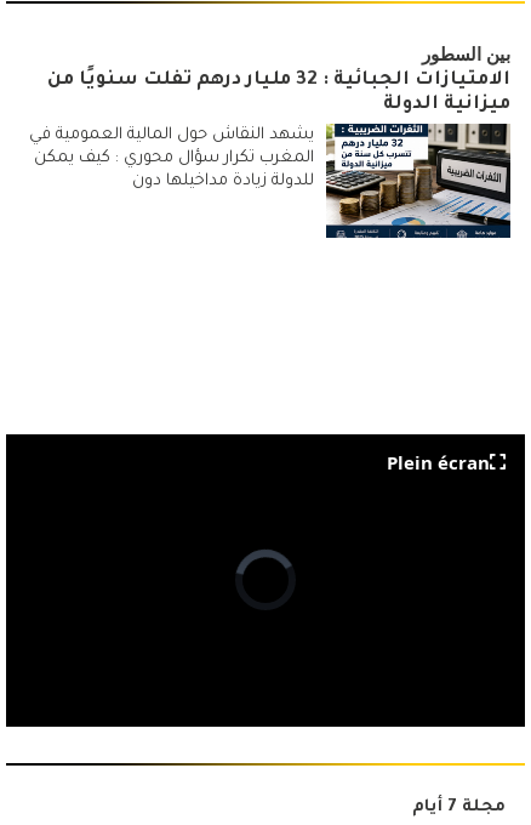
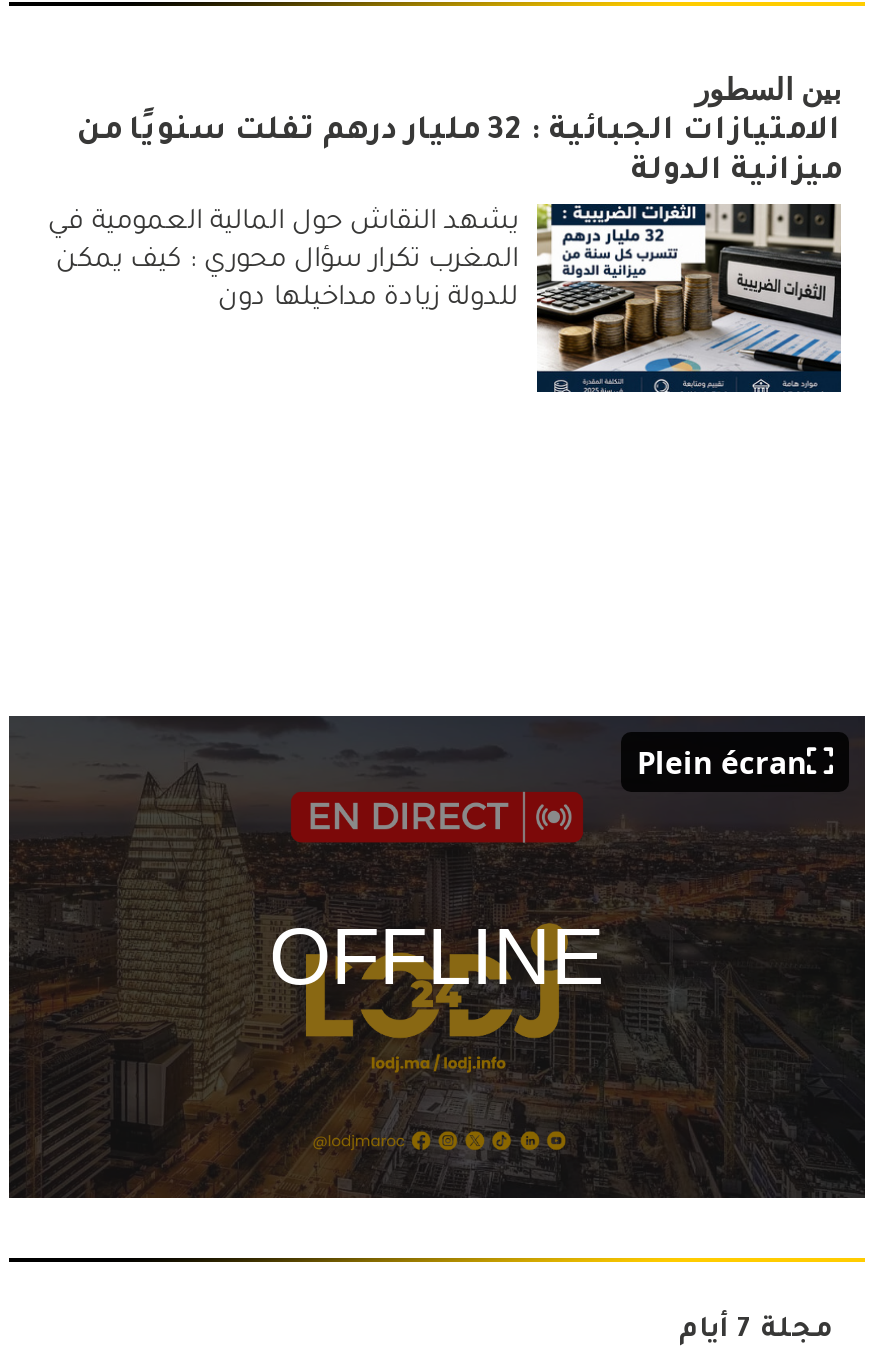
none -> [9,716,865,1198] [image]

